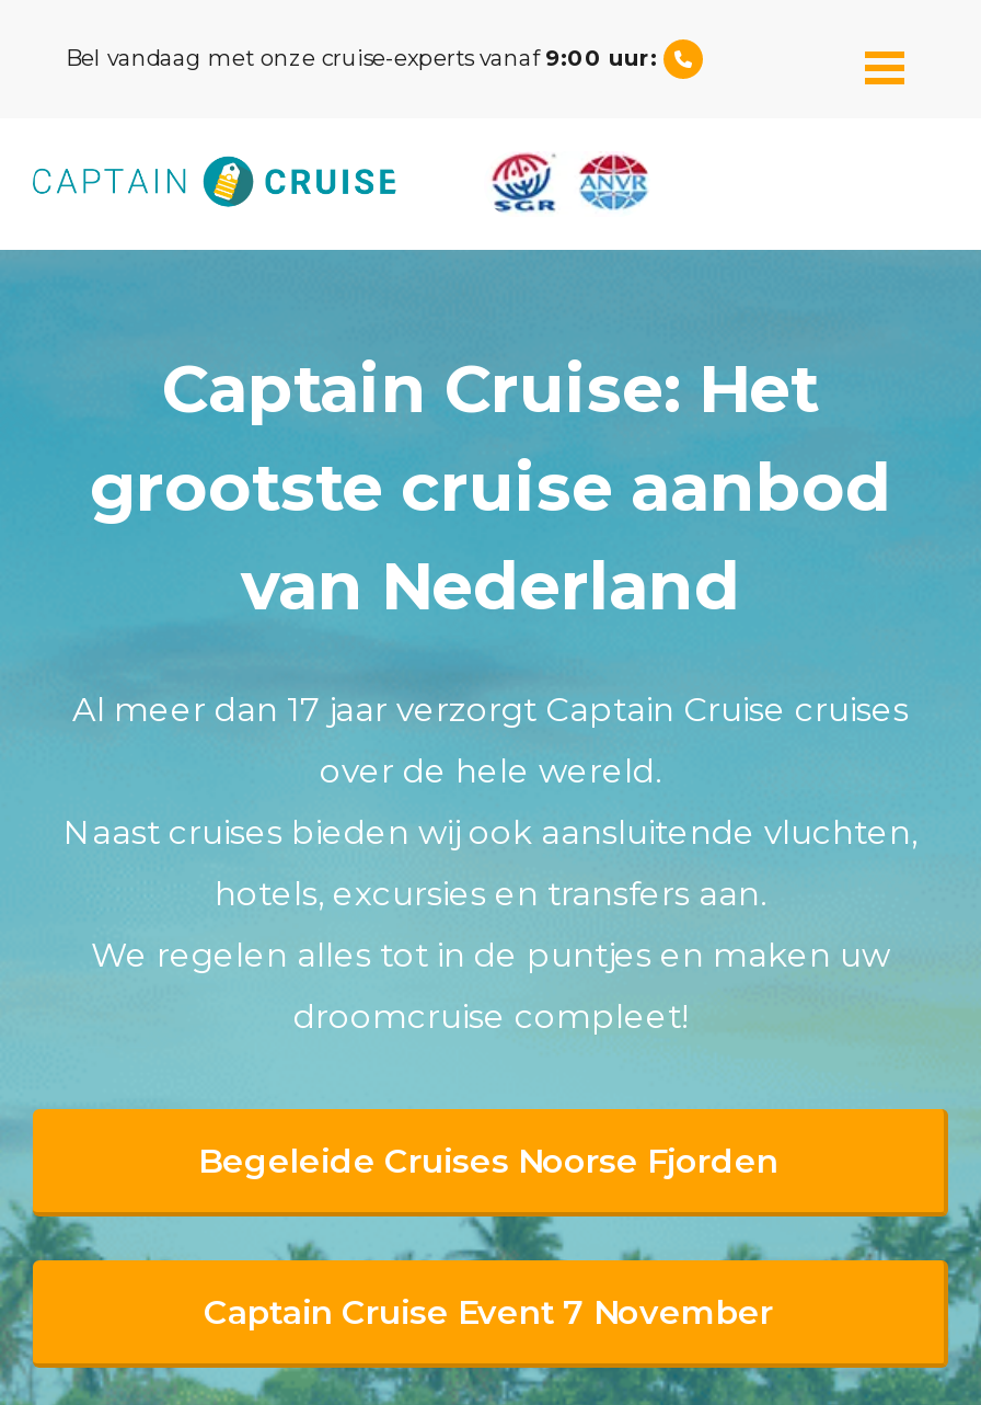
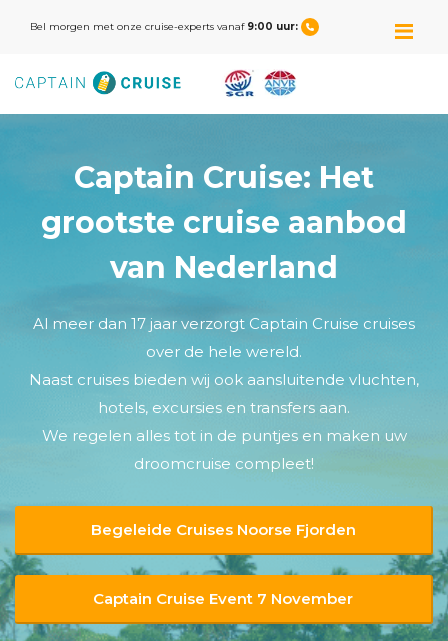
[66,44,663,72] Bel vandaag met onze cruise-experts vanaf 9:00 uur: -> [30,20,301,33] Bel morgen met onze cruise-experts vanaf 9:00 uur:

